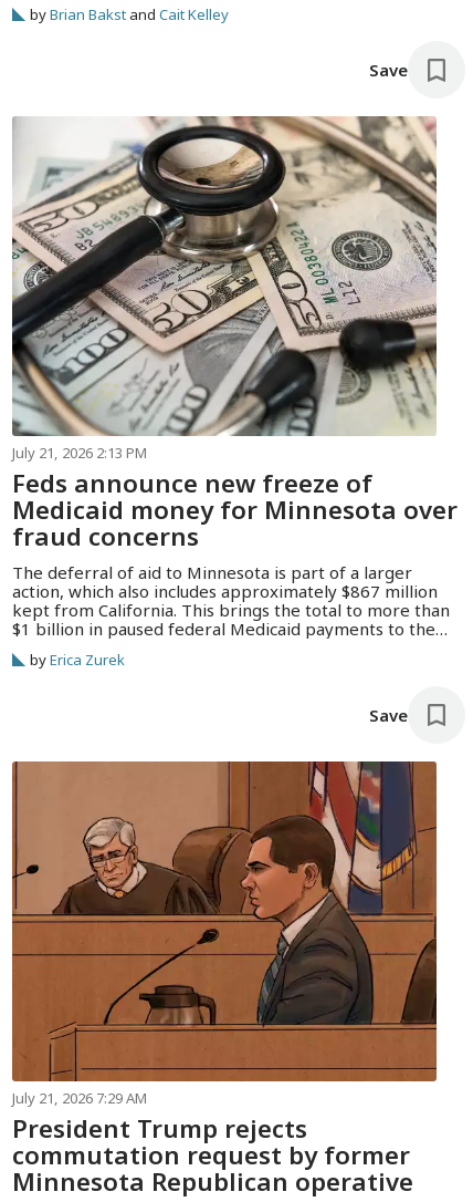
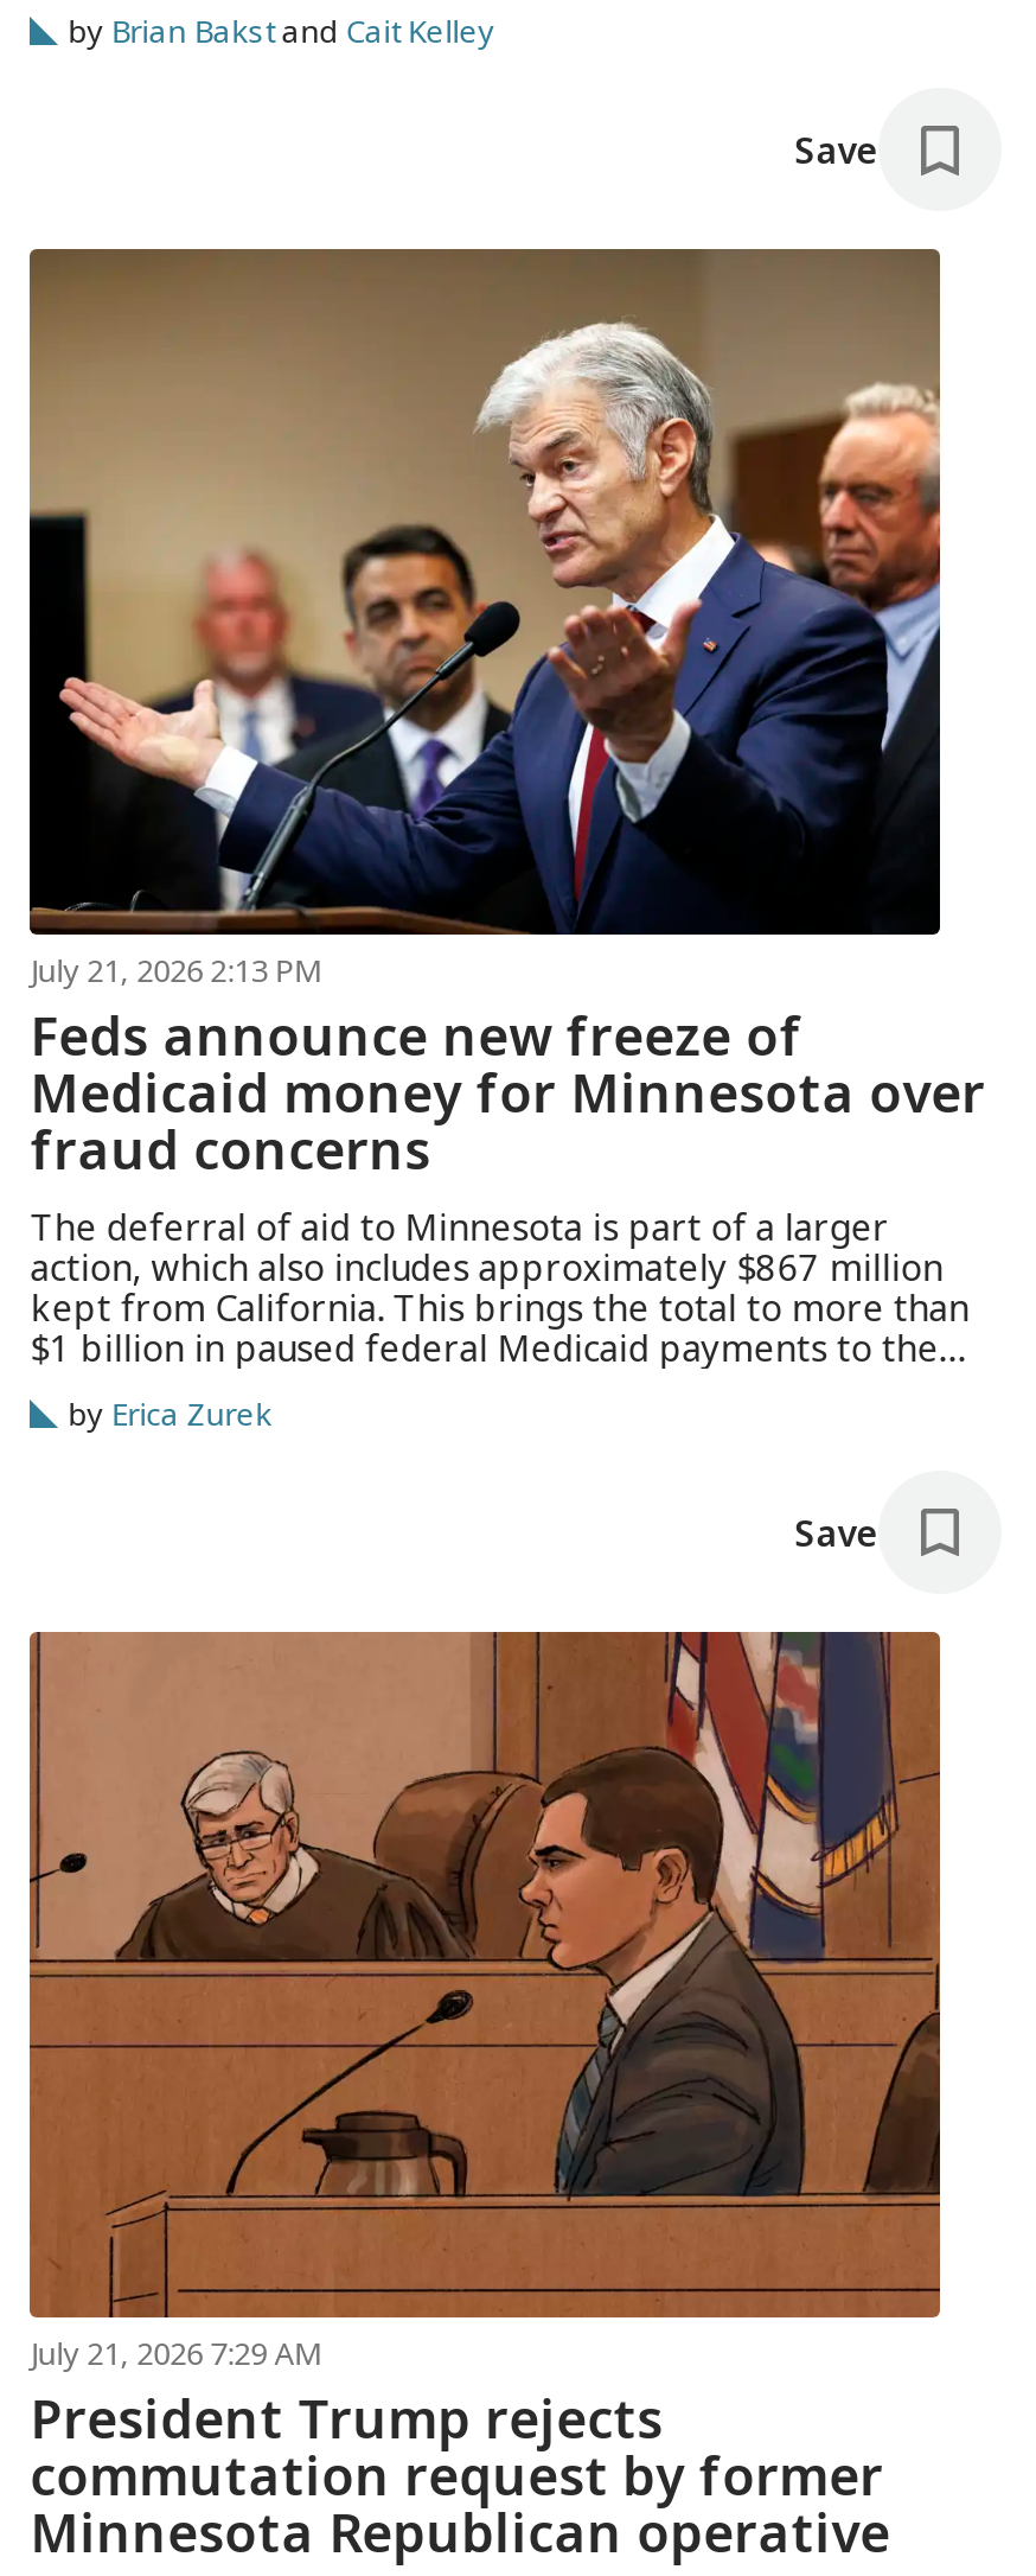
[11,116,438,437] [image] -> [27,247,942,937] [image]

